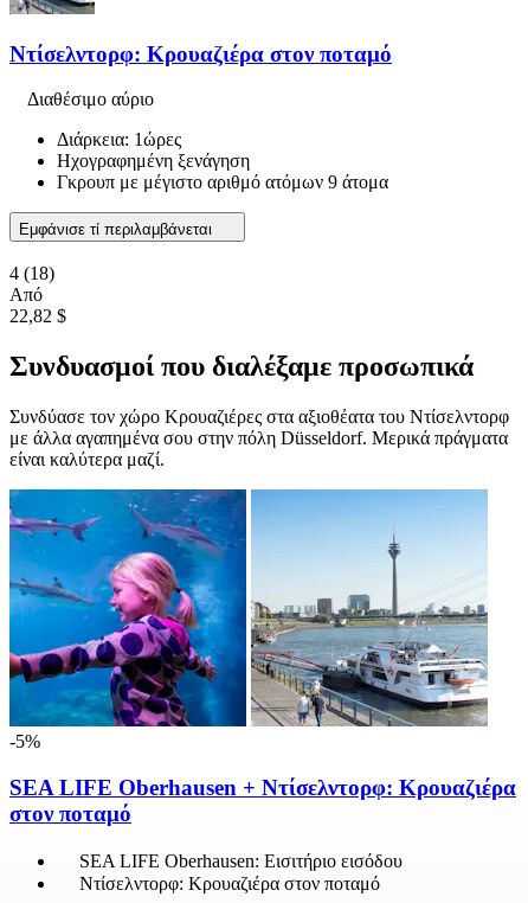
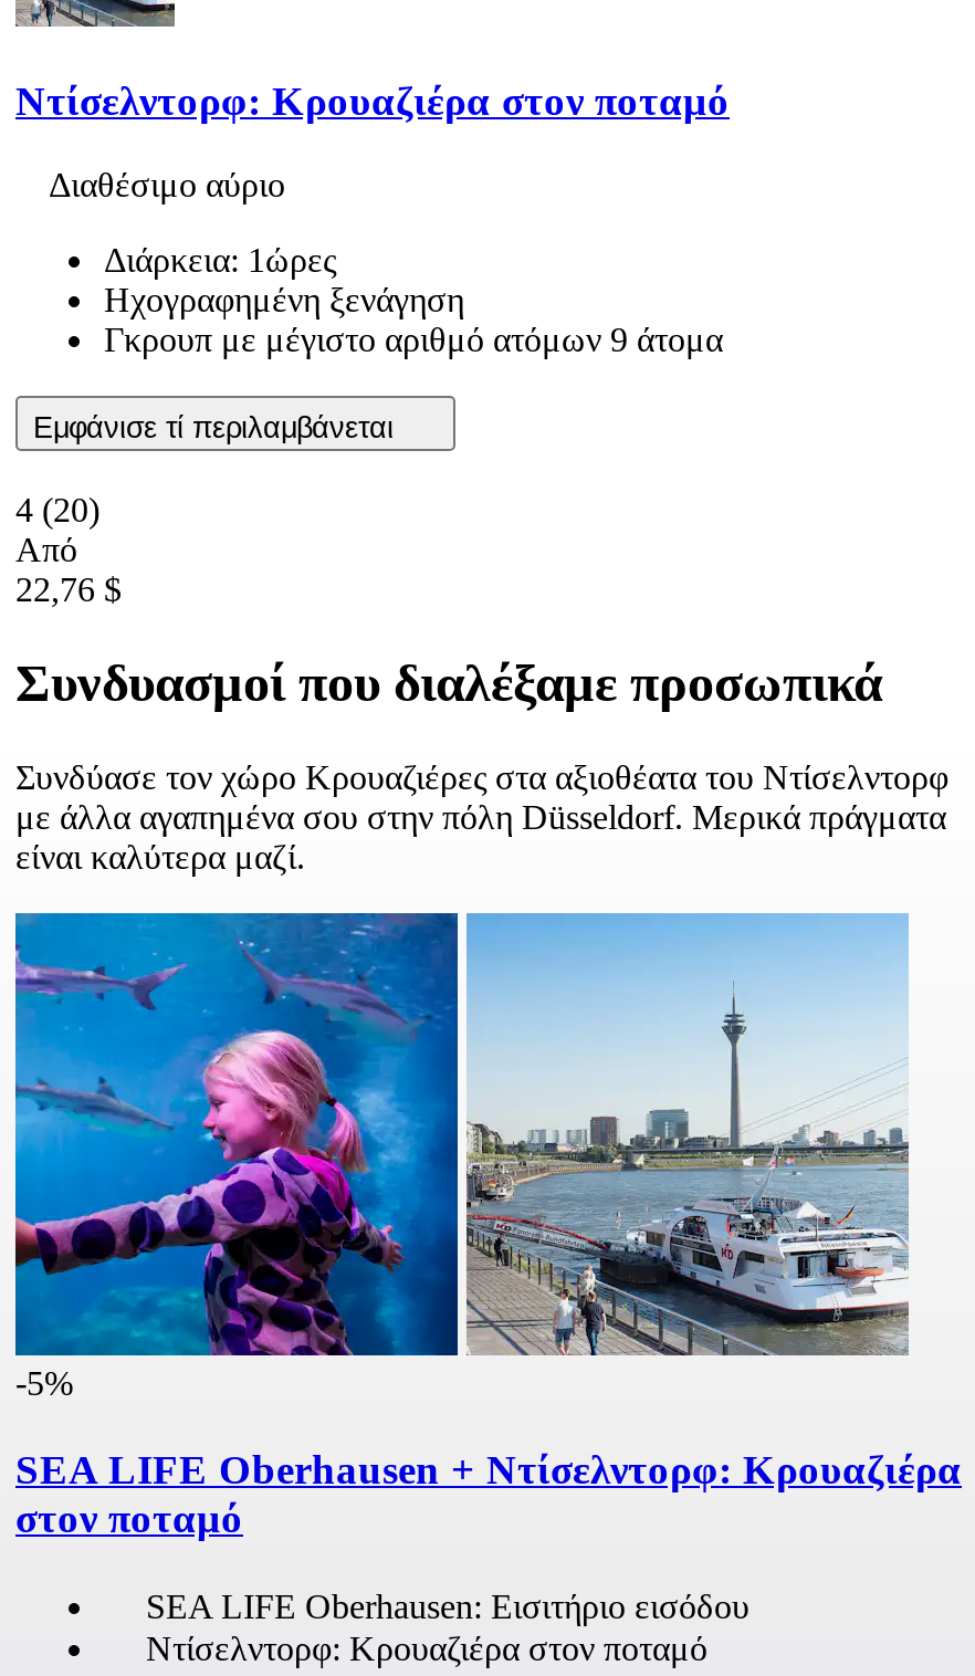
[9,263,54,284] 4 (18) -> [15,492,99,529] 4 (20)
[9,306,66,326] 22,82 $ -> [15,571,122,609] 22,76 $

